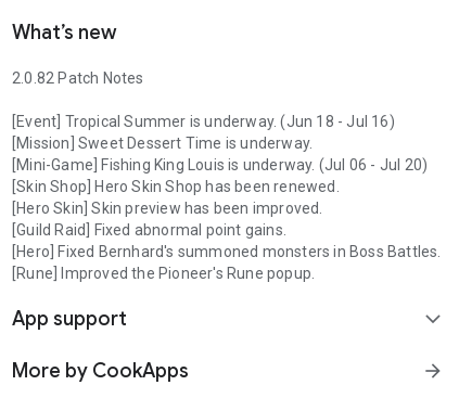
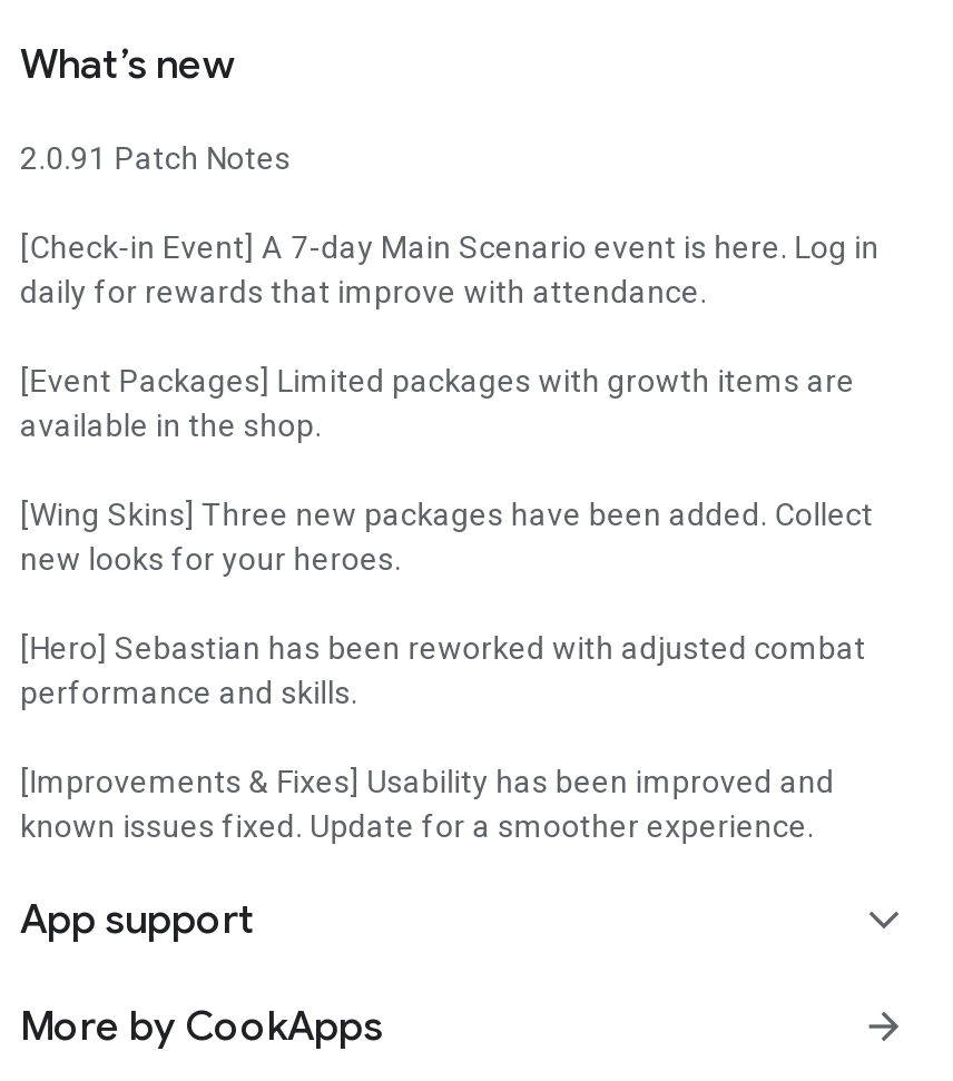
[12,69,441,282] 2.0.82 Patch Notes | [Event] Tropical Summer is underway. (Jun 18 - Jul 16) | [Mission] Sweet Dessert Time is underway. | [Mini-Game] Fishing King Louis is underway. (Jul 06 - Jul 20) | [Skin Shop] Hero Skin Shop has been renewed. | [Hero Skin] Skin preview has been improved. | [Guild Raid] Fixed abnormal point gains. | [Hero] Fixed Bernhard's summoned monsters in Boss Battles. | [Rune] Improved the Pioneer's Rune popup. -> [20,141,880,844] 2.0.91 Patch Notes | [Check-in Event] A 7-day Main Scenario event is here. Log in | daily for rewards that improve with attendance. | [Event Packages] Limited packages with growth items are | available in the shop. | [Wing Skins] Three new packages have been added. Collect | new looks for your heroes. | [Hero] Sebastian has been reworked with adjusted combat | performance and skills. | [Improvements & Fixes] Usability has been improved and | known issues fixed. Update for a smoother experience.

